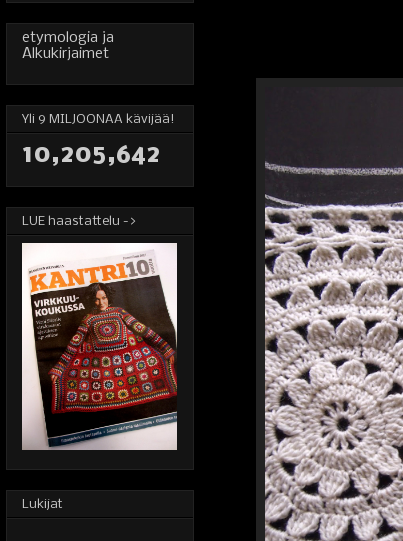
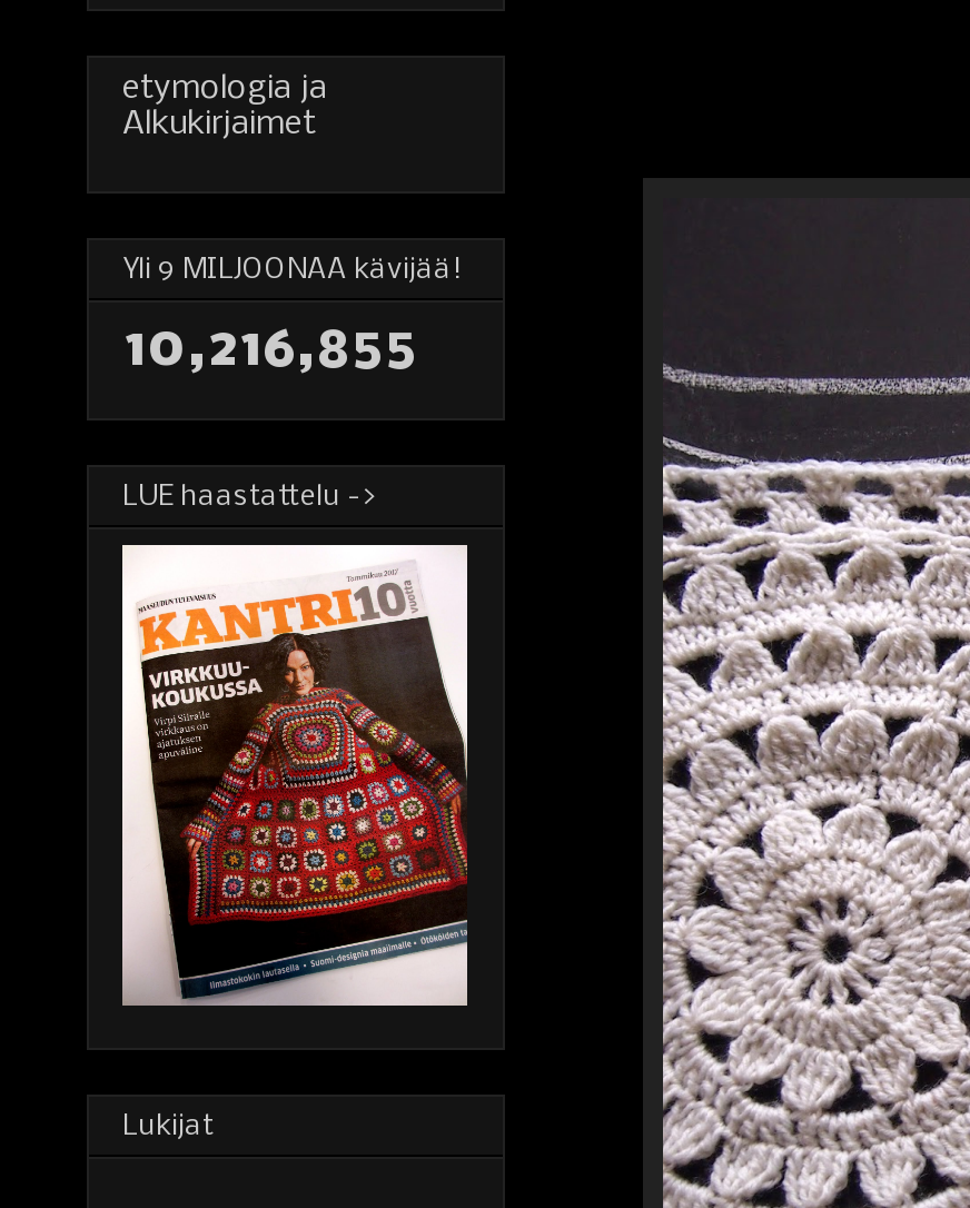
[22,142,160,169] 10,205,642 -> [122,320,418,380] 10,216,855

